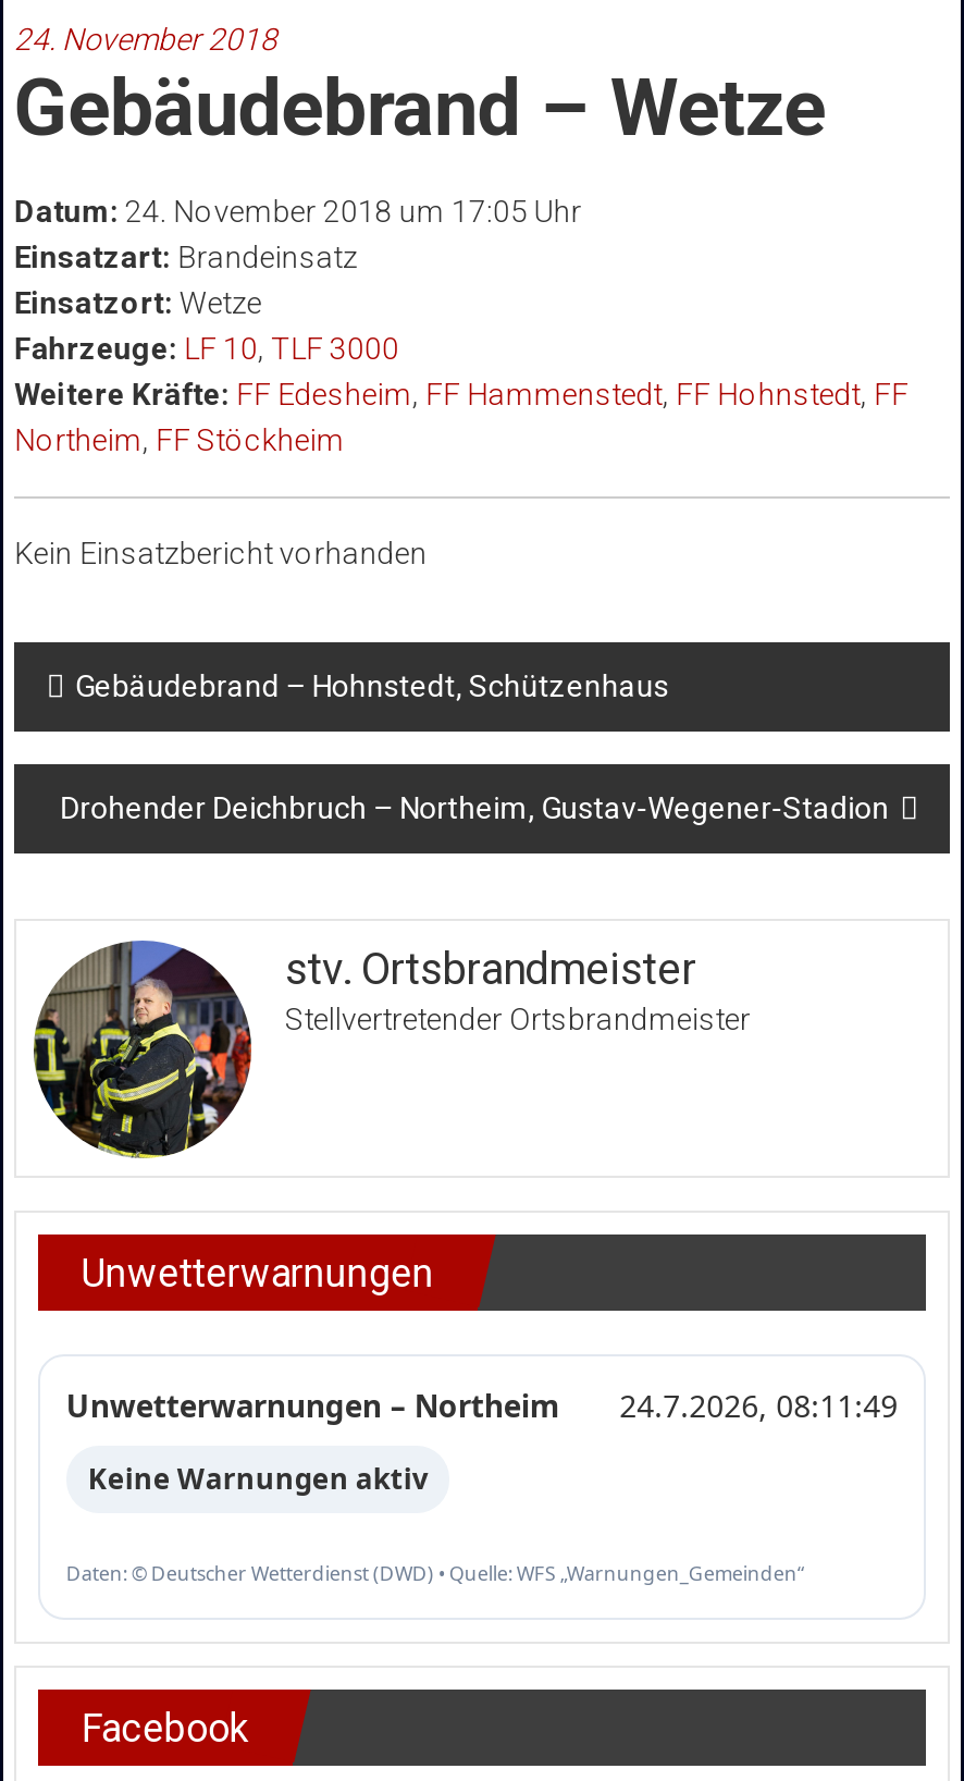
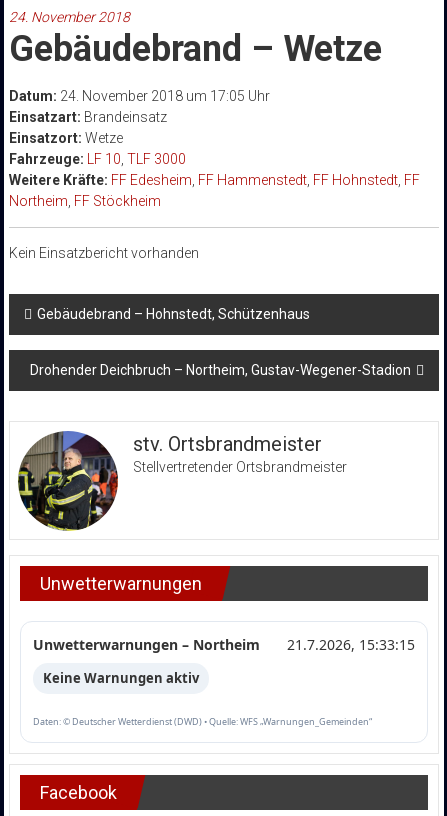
[66,1385,898,1427] Unwetterwarnungen – Northeim 24.7.2026, 08:11:49 -> [33,635,415,654] Unwetterwarnungen – Northeim 21.7.2026, 15:33:15

